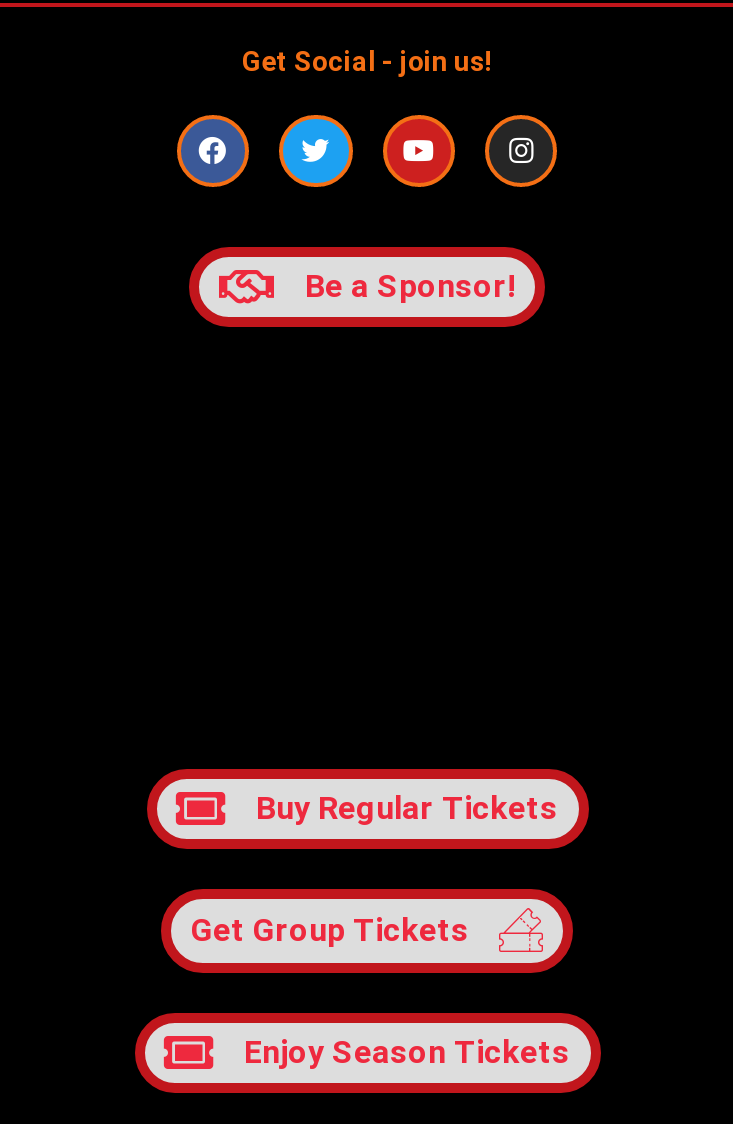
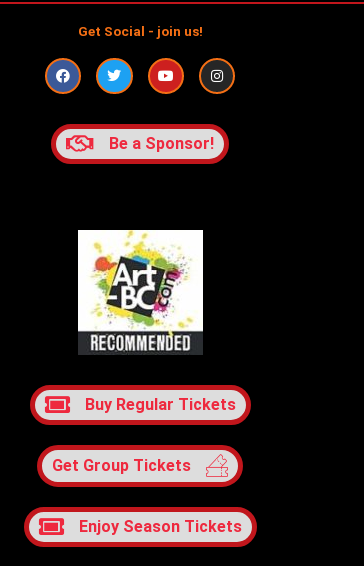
none -> [77,229,204,355] [image]

